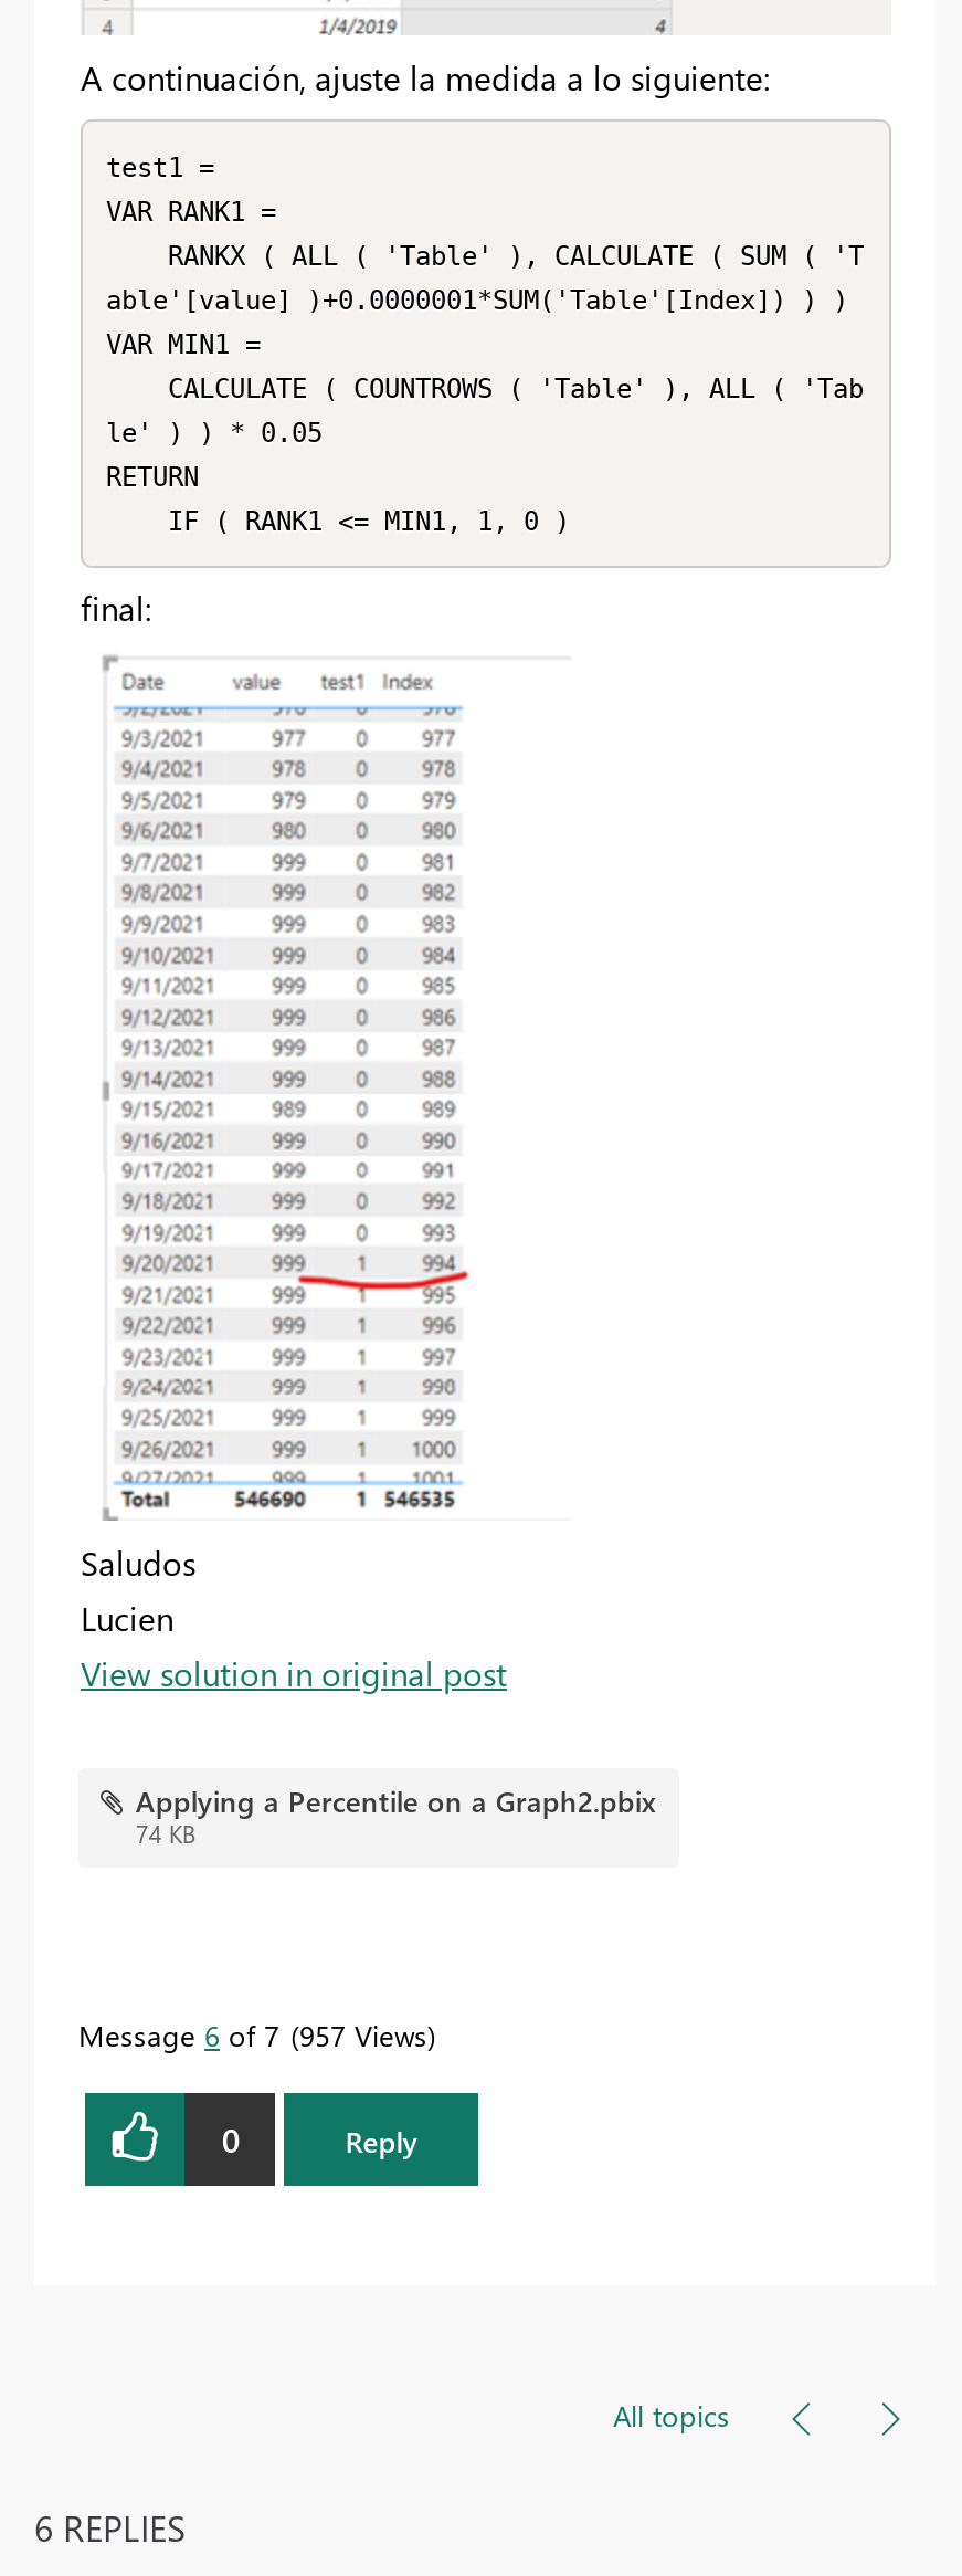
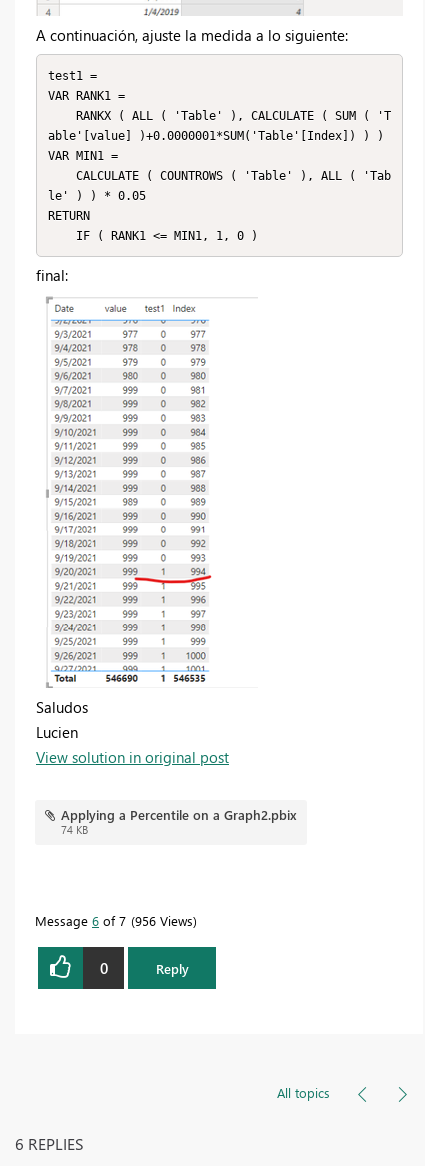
[78,2016,427,2053] Message 6 of 7 957 Views -> [35,912,193,929] Message 6 of 7 956 Views

